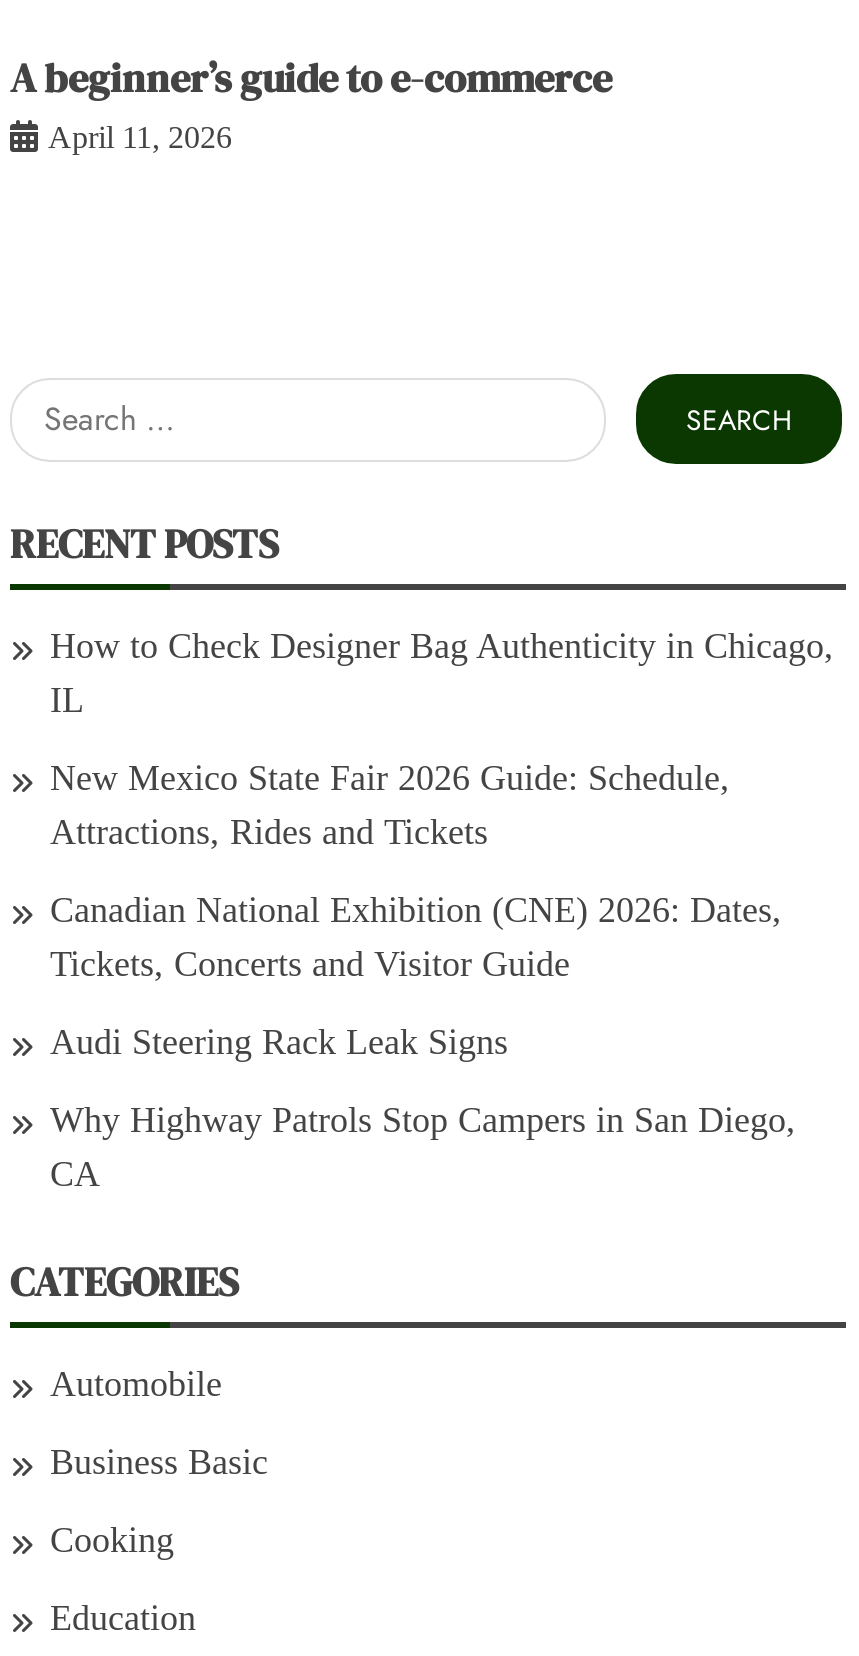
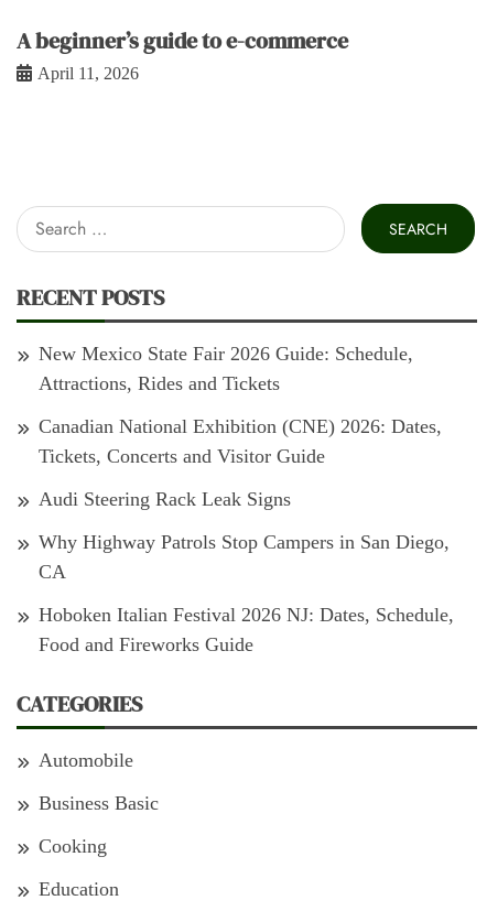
[50,626,834,720] How to Check Designer Bag Authenticity in Chicago, | IL -> none
moved [50,758,796,1194] -> [39,343,450,583]: New Mexico State Fair 2026 Guide: Schedule, | Attractions, Rides and Tickets | Canadian National Exhibition (CNE) 2026: Dates, | Tickets, Concerts and Visitor Guide | Audi Steering Rack Leak Signs | Why Highway Patrols Stop Campers in San Diego, | CA
none -> [39,604,454,656] Hoboken Italian Festival 2026 NJ: Dates, Schedule, | Food and Fireworks Guide

